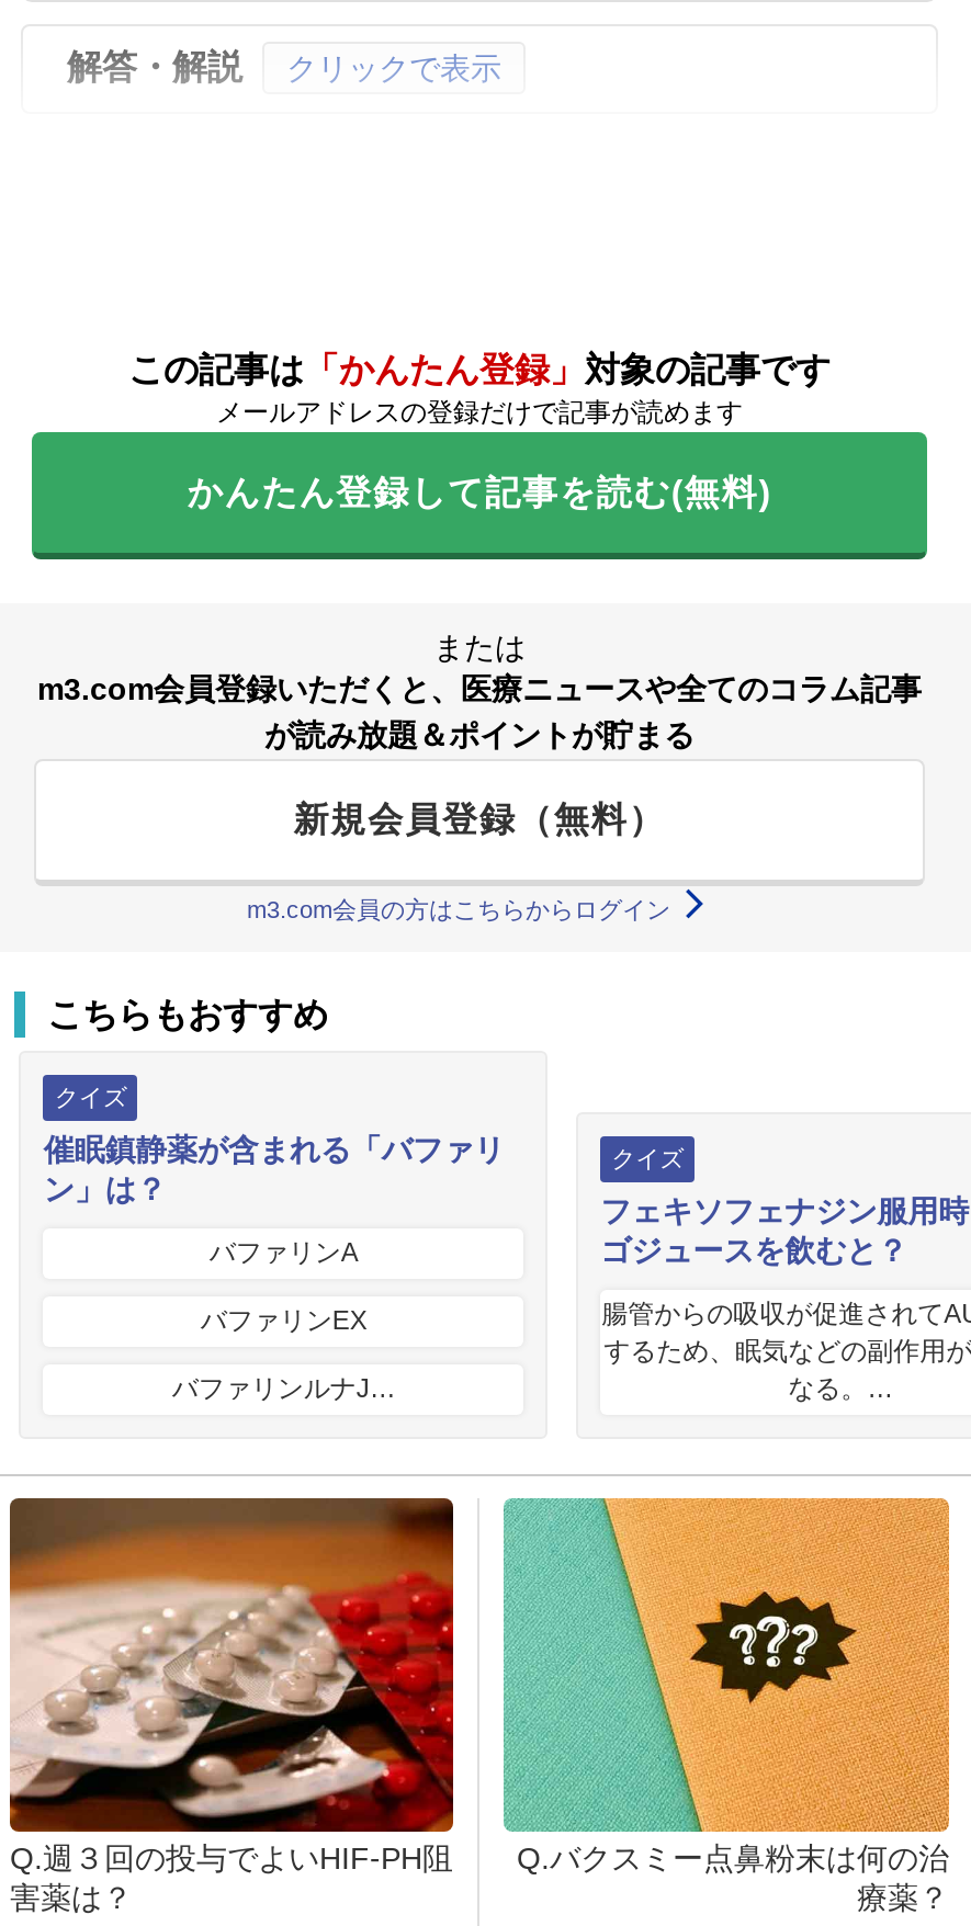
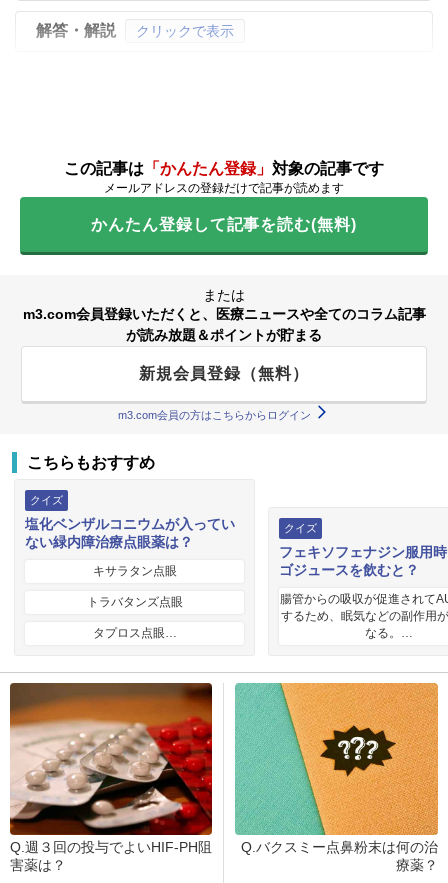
[44,1131,504,1206] 催眠鎮静薬が含まれる「バファリ | ン」は？ -> [25,516,235,550] 塩化ベンザルコニウムが入ってい | ない緑内障治療点眼薬は？
[209,1237,359,1267] バファリンA -> [93,564,177,578] キサラタン点眼
[201,1305,367,1335] バファリンEX -> [87,595,183,609] トラバタンズ点眼
[172,1373,396,1403] バファリンルナJ… -> [93,626,177,640] タプロス点眼…

